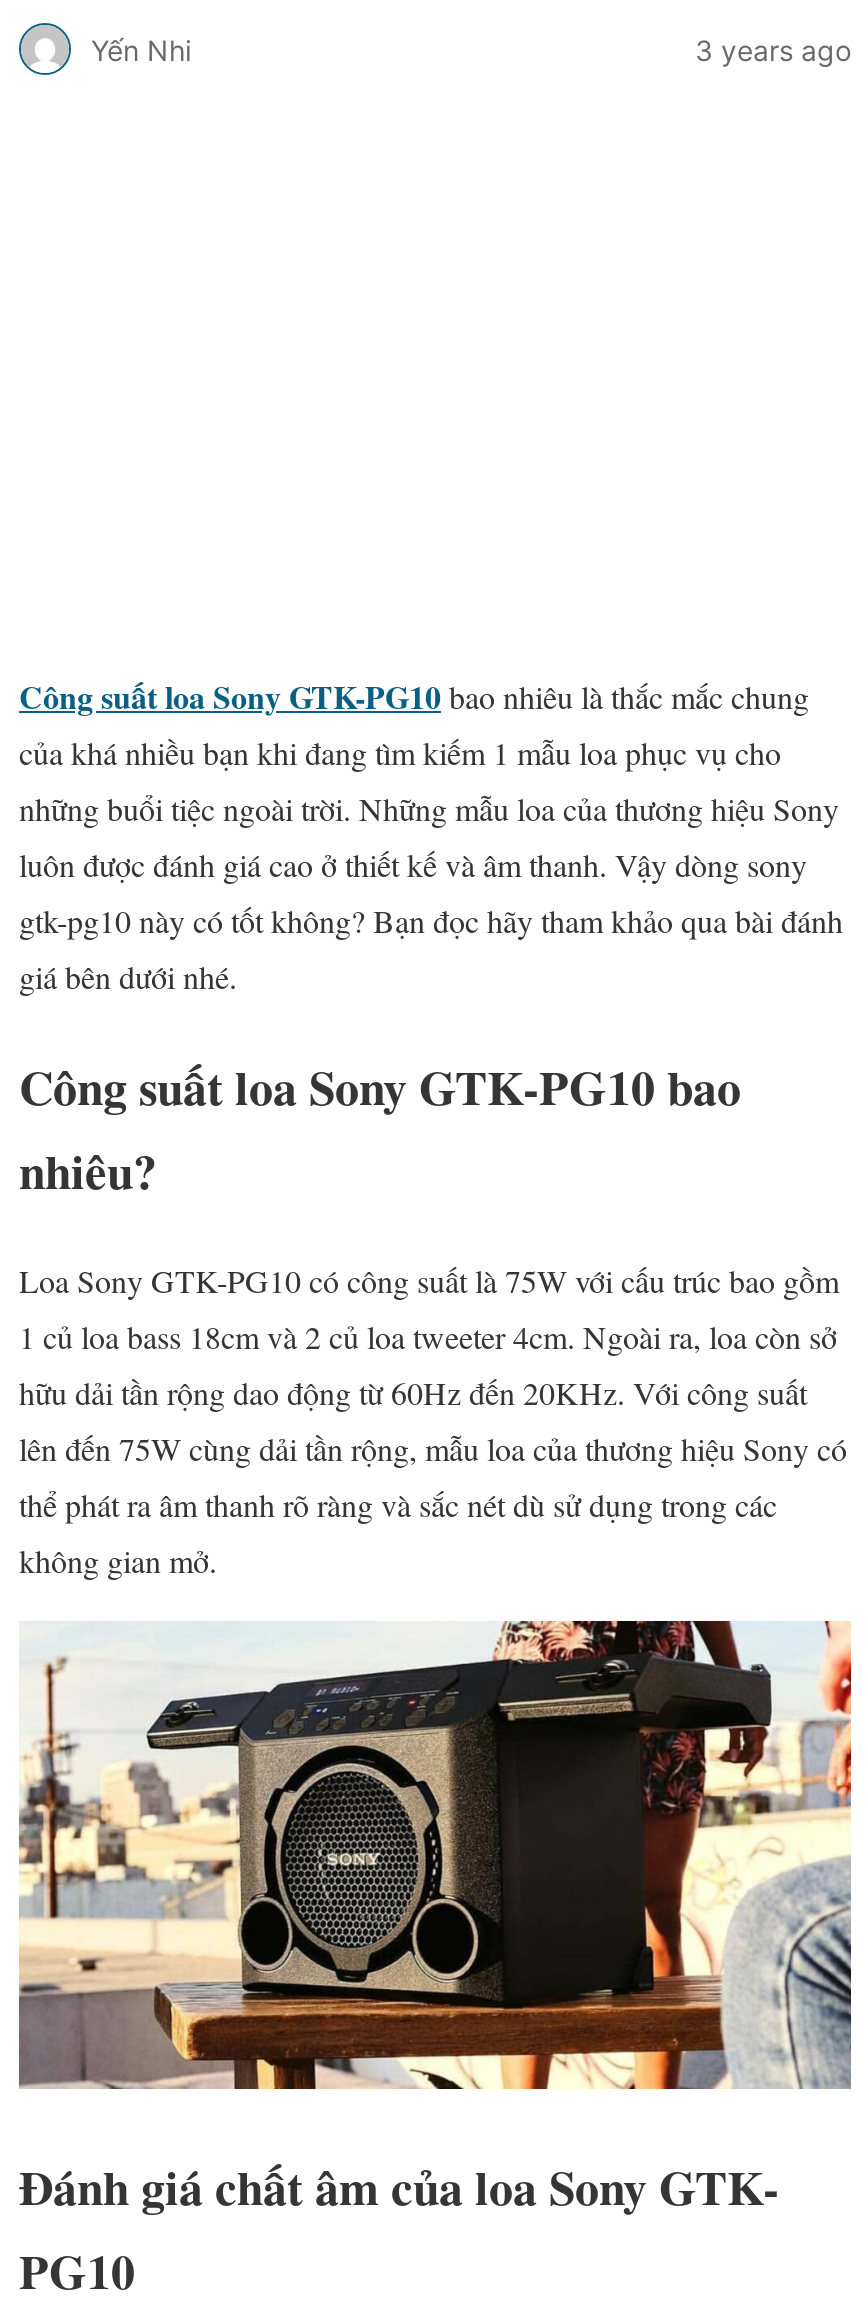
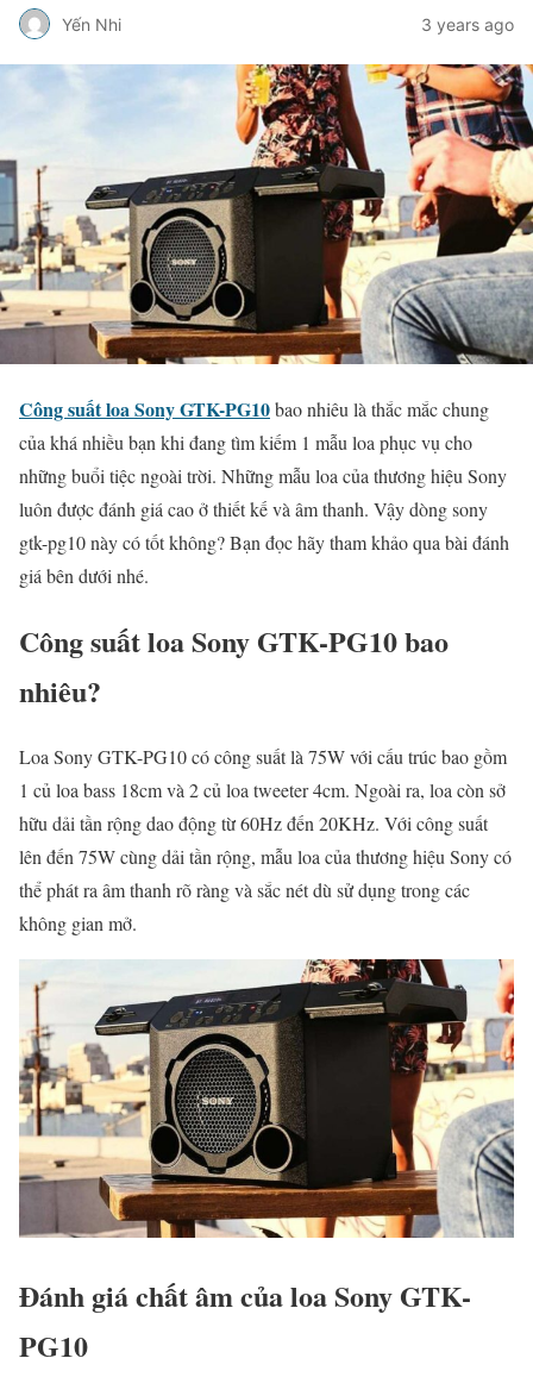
none -> [4,63,529,365] [image]

